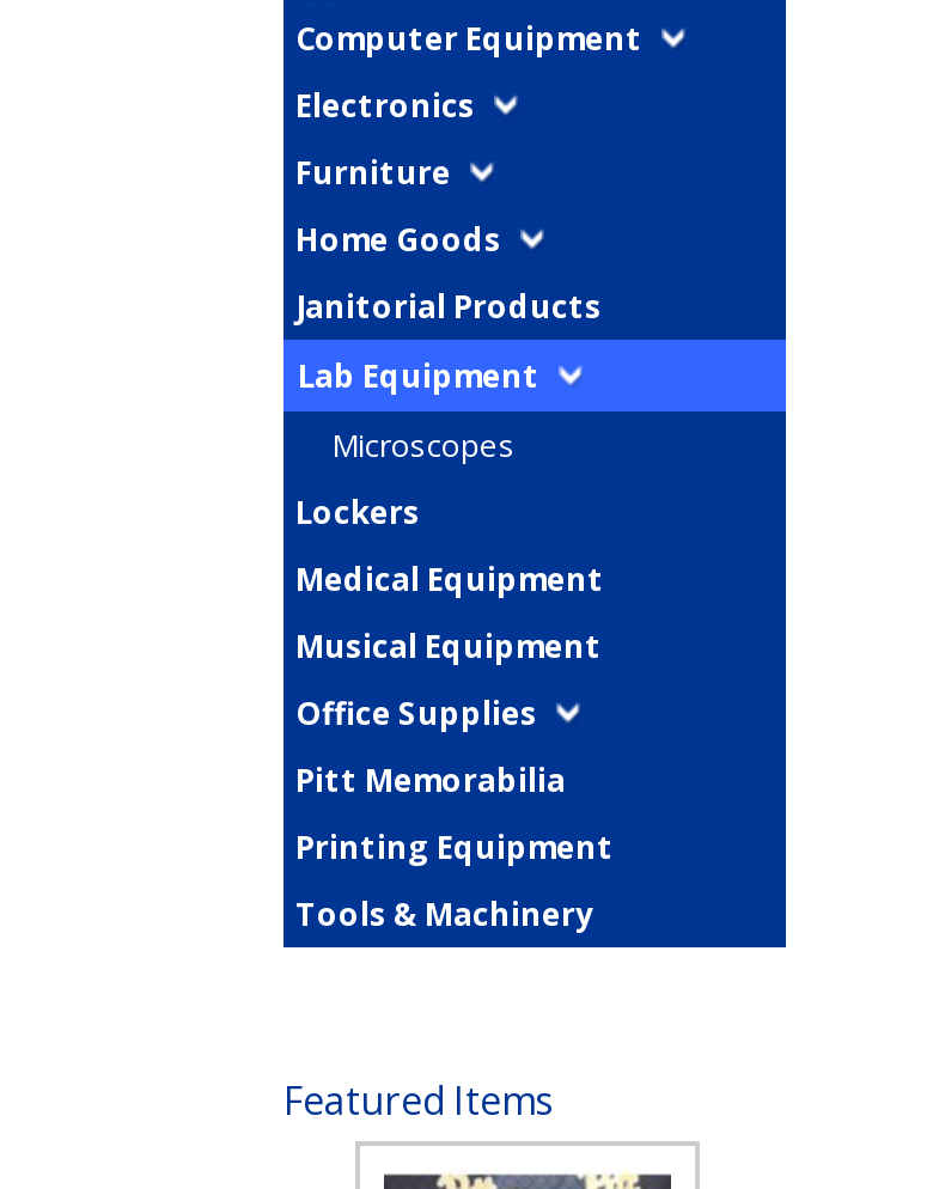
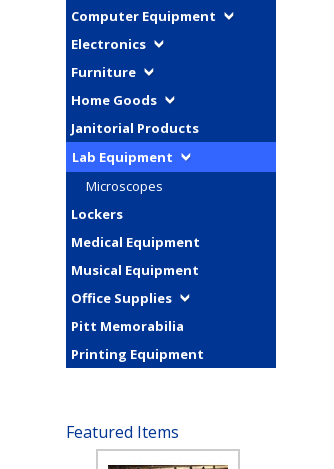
[295,892,592,935] Tools & Machinery -> none

